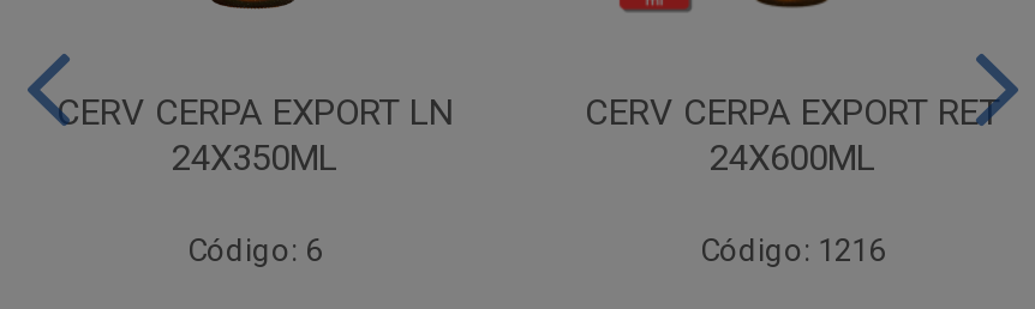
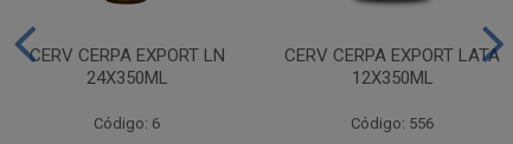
[585,90,1000,178] CERV CERPA EXPORT RET | 24X600ML -> [284,44,500,88] CERV CERPA EXPORT LATA | 12X350ML
[700,231,885,267] Código: 1216 -> [351,114,434,132] Código: 556

